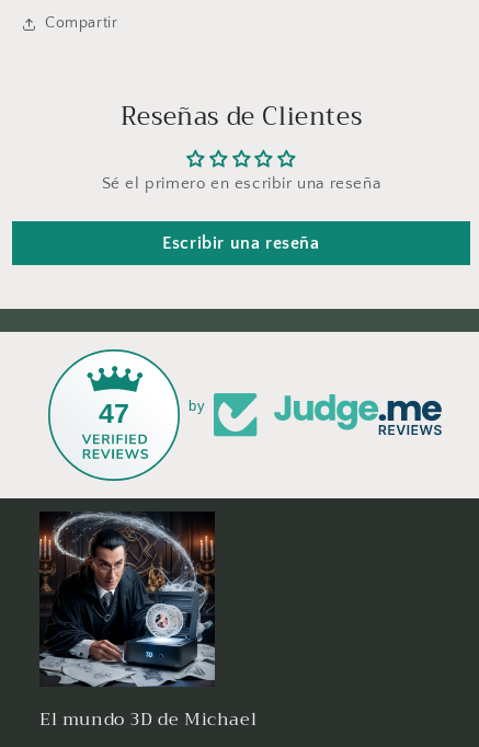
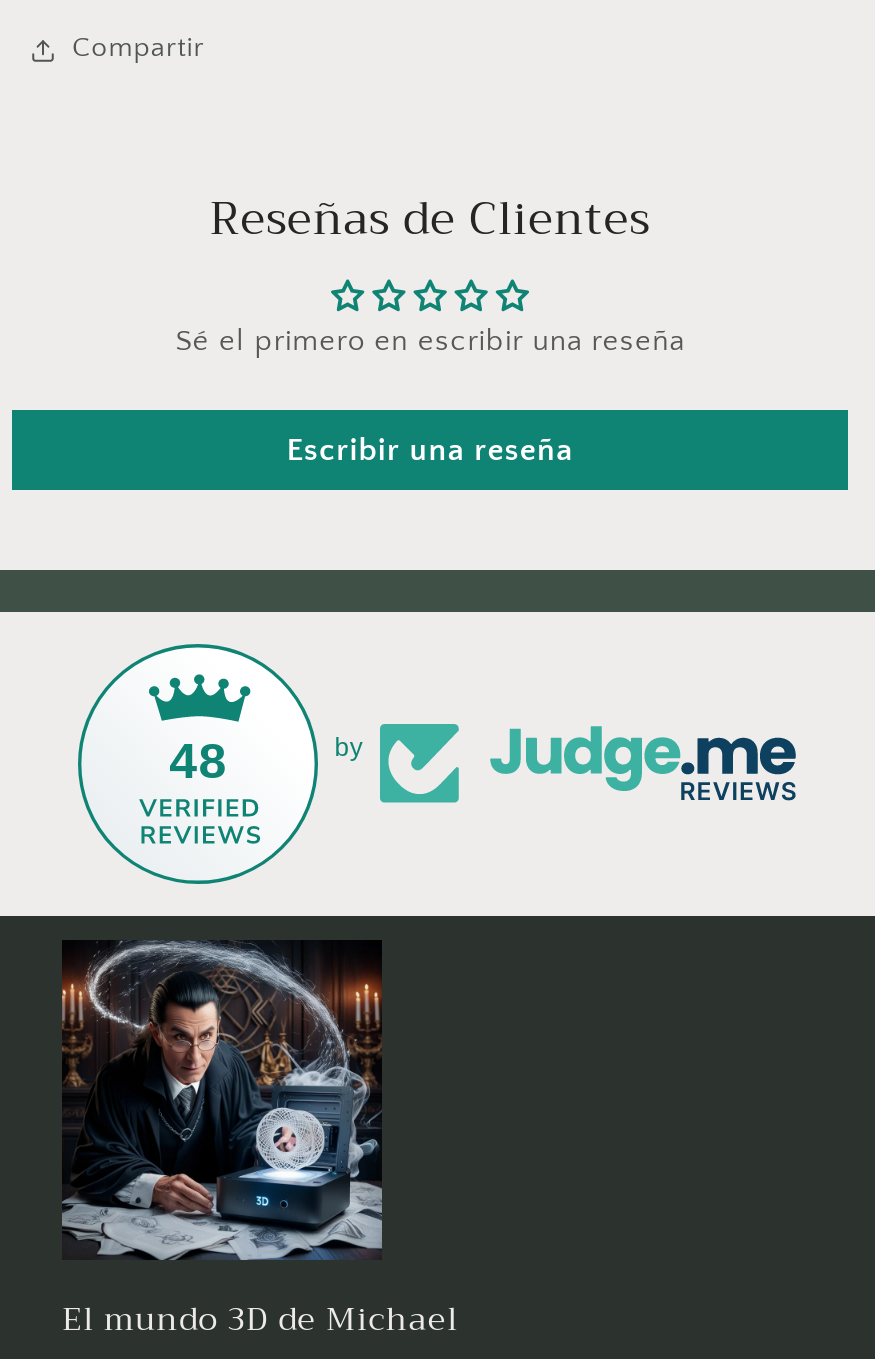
[98,397,130,428] 47 -> [169,731,228,787] 48

